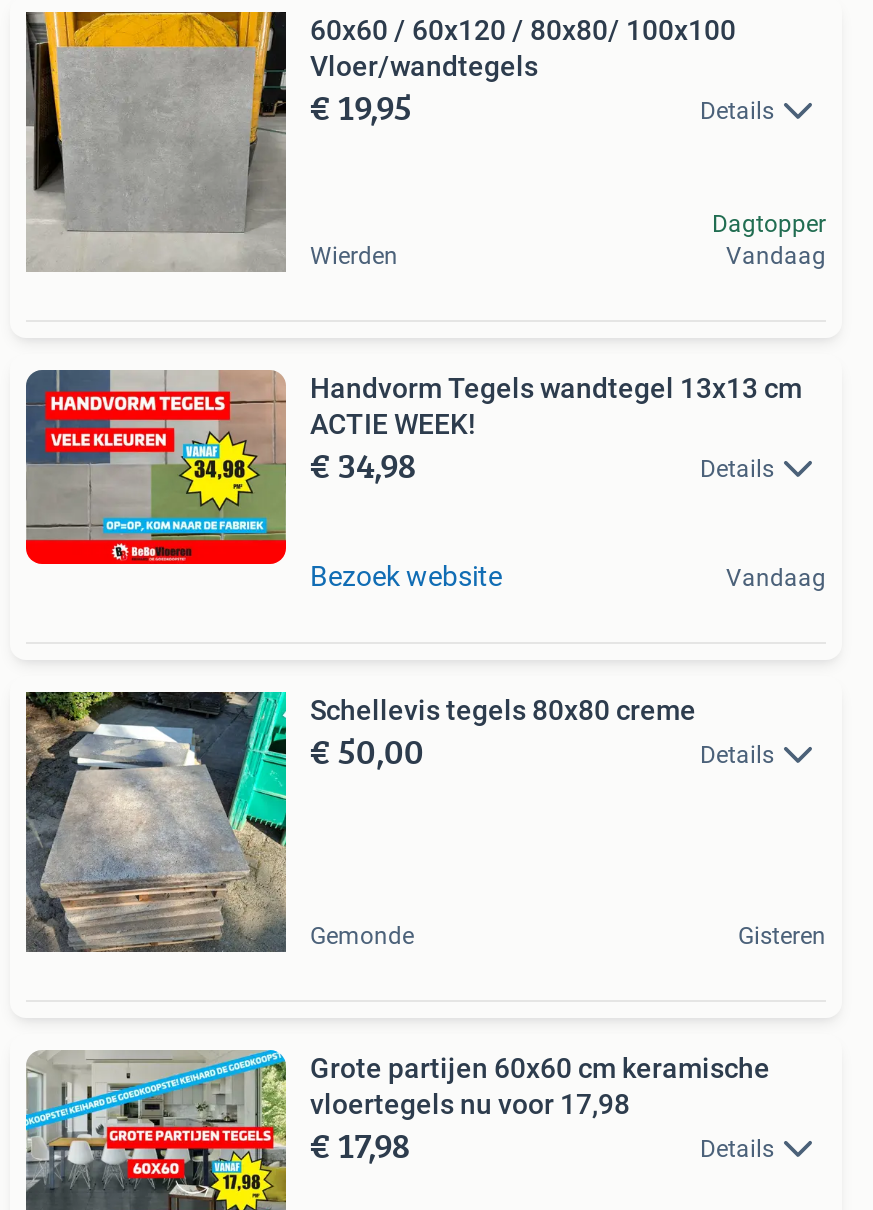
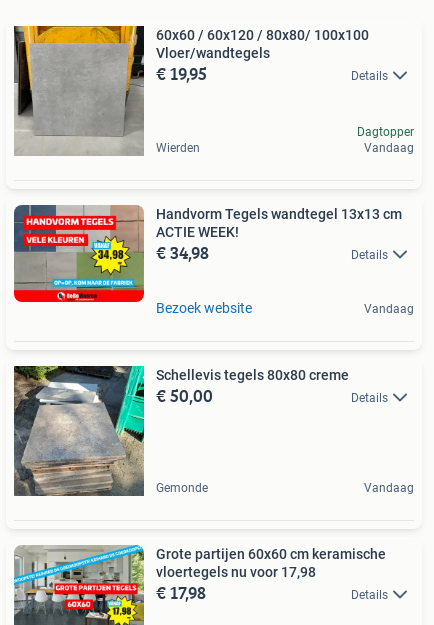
[738,922,826,950] Gisteren -> [364,481,414,495] Vandaag

